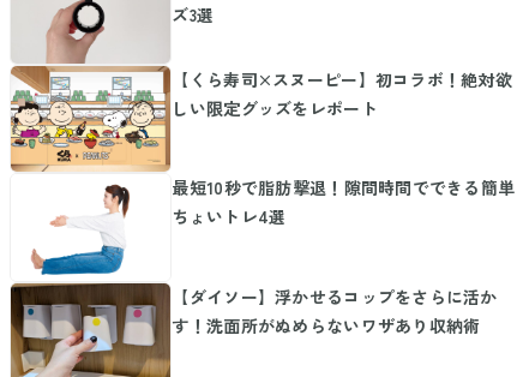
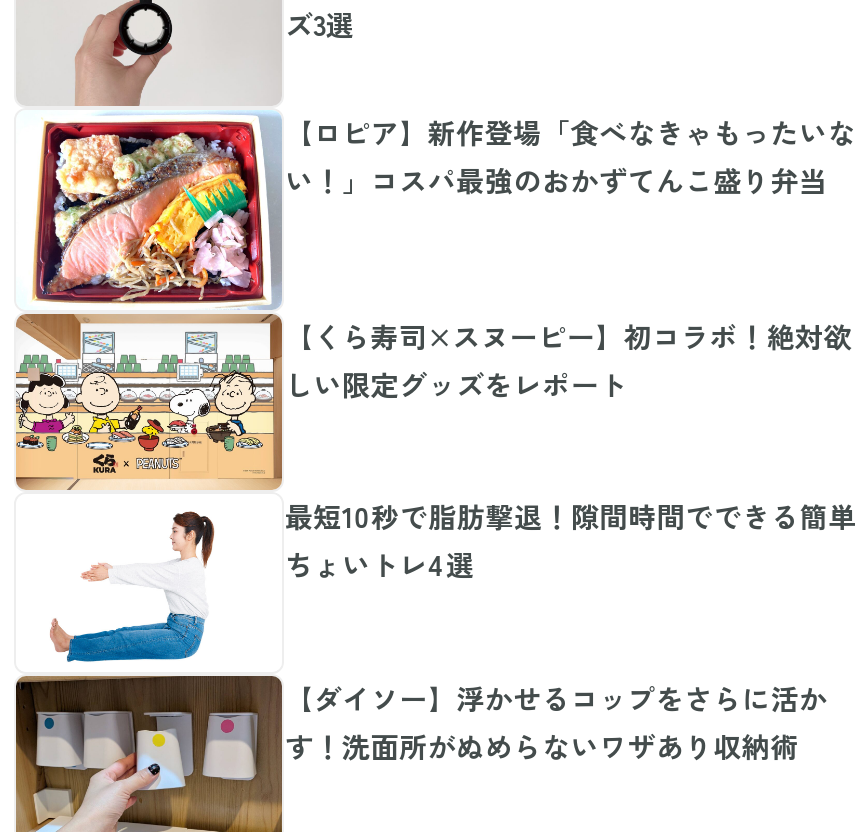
none -> [18,108,856,308] [image] | 【ロピア】新作登場「食べなきゃもったいな | い！」コスパ最強のおかずてんこ盛り弁当

